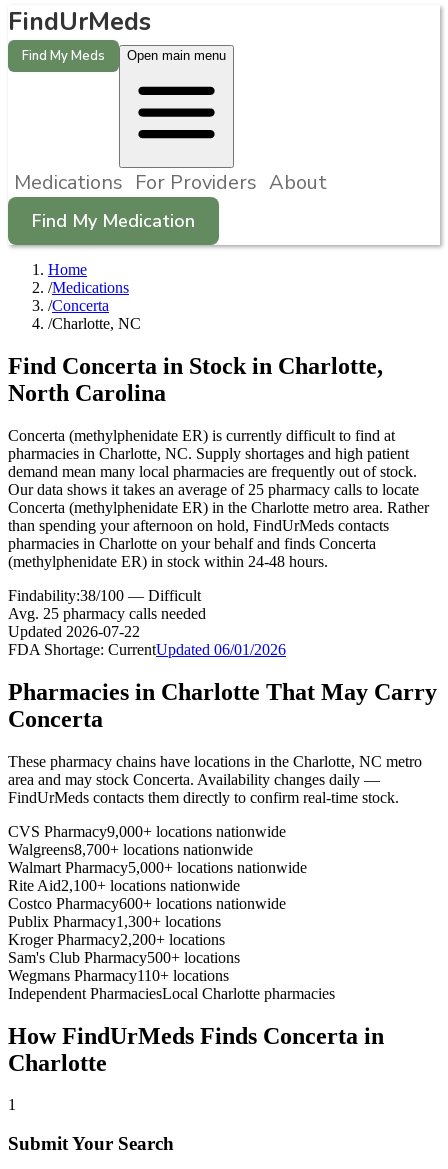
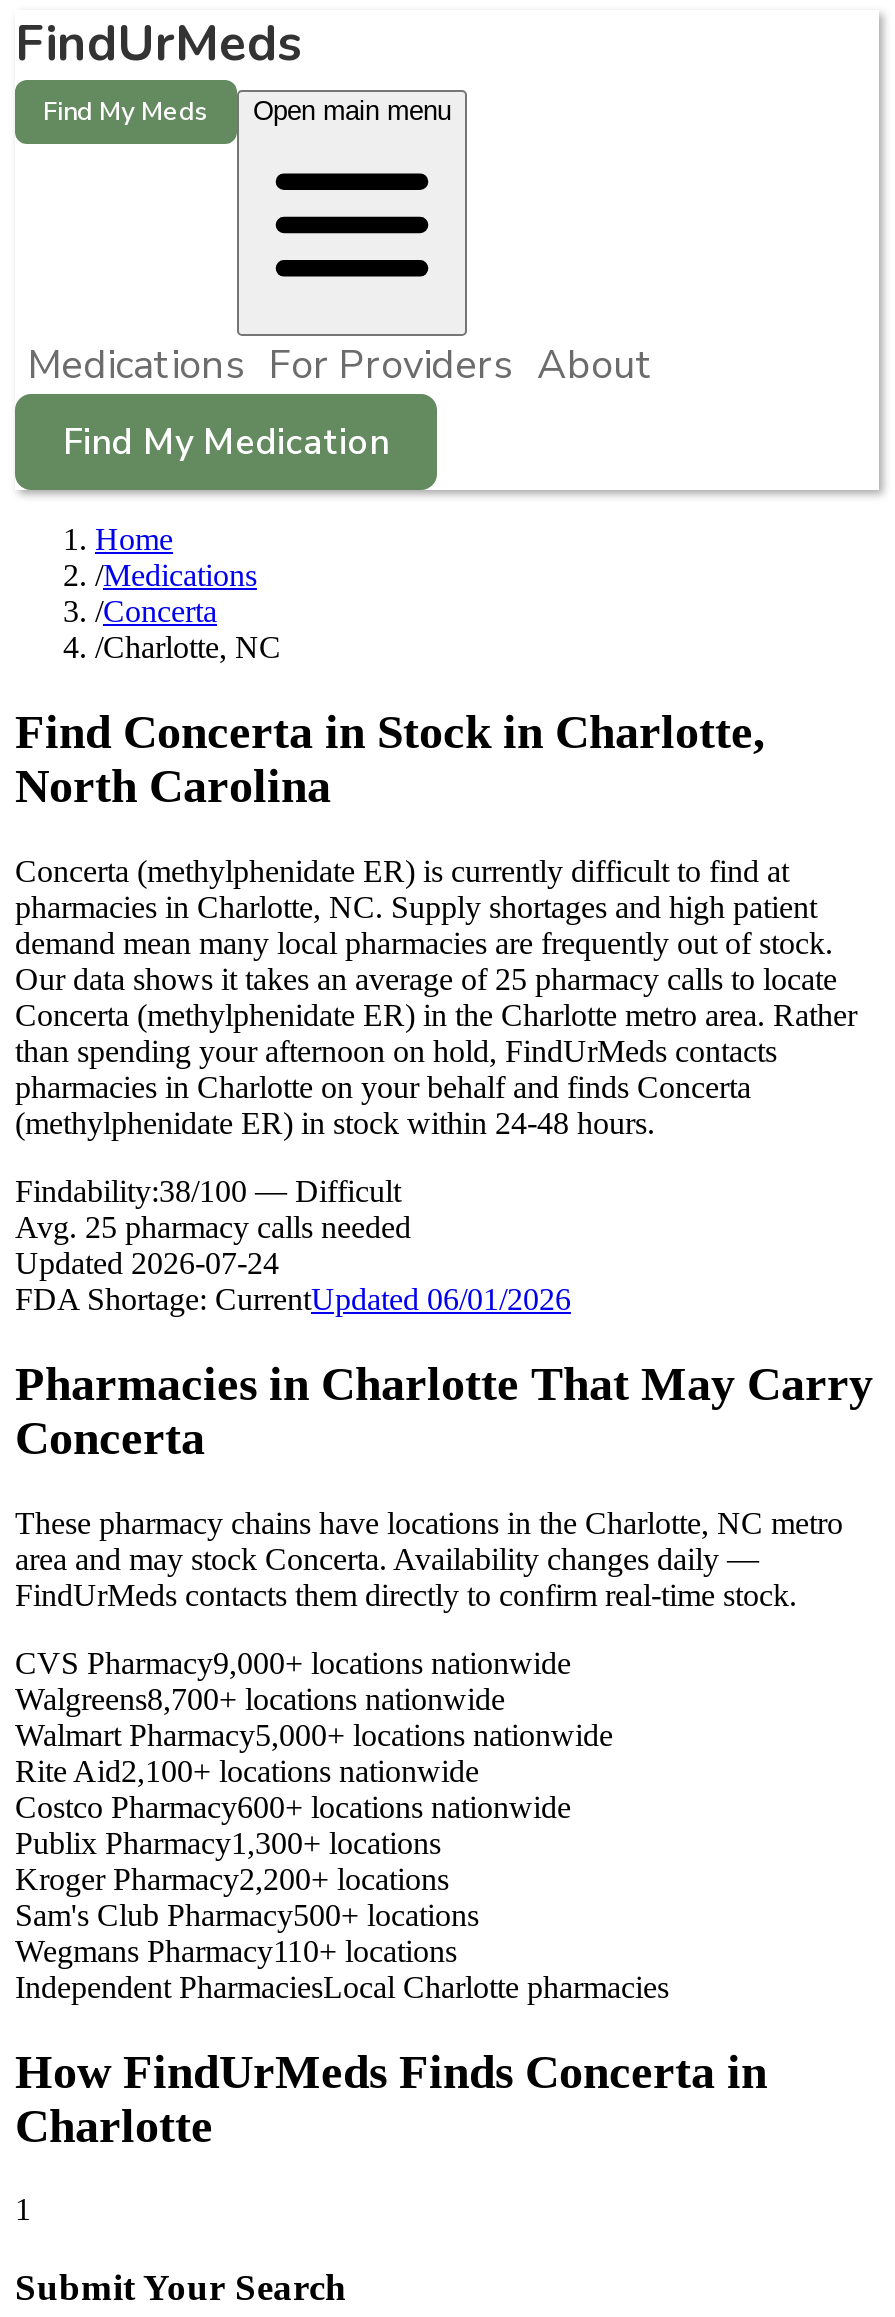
[8,623,140,640] Updated2026-07-22 -> [15,1246,279,1280] Updated2026-07-24

